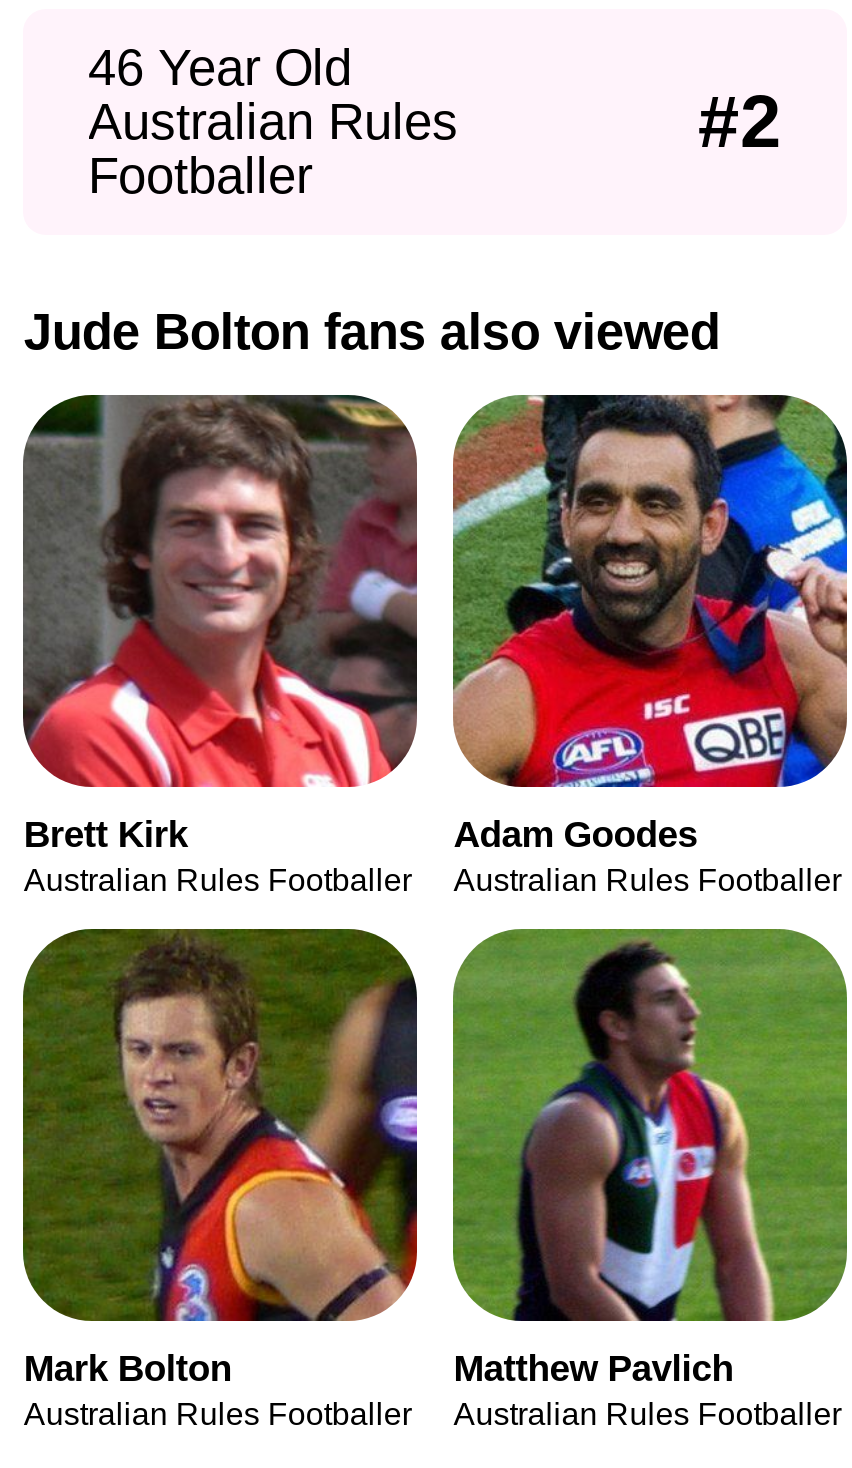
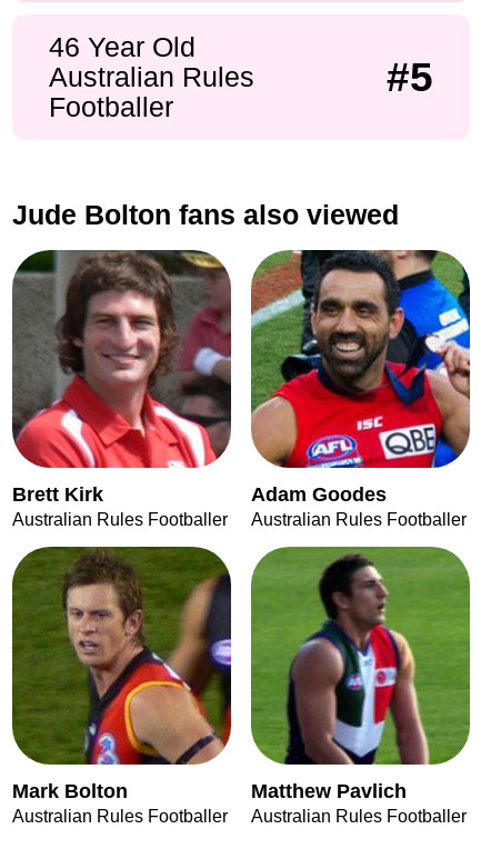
[698,81,782,163] #2 -> [387,55,434,100] #5

